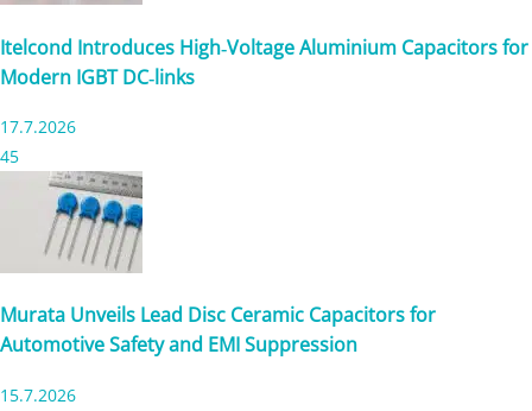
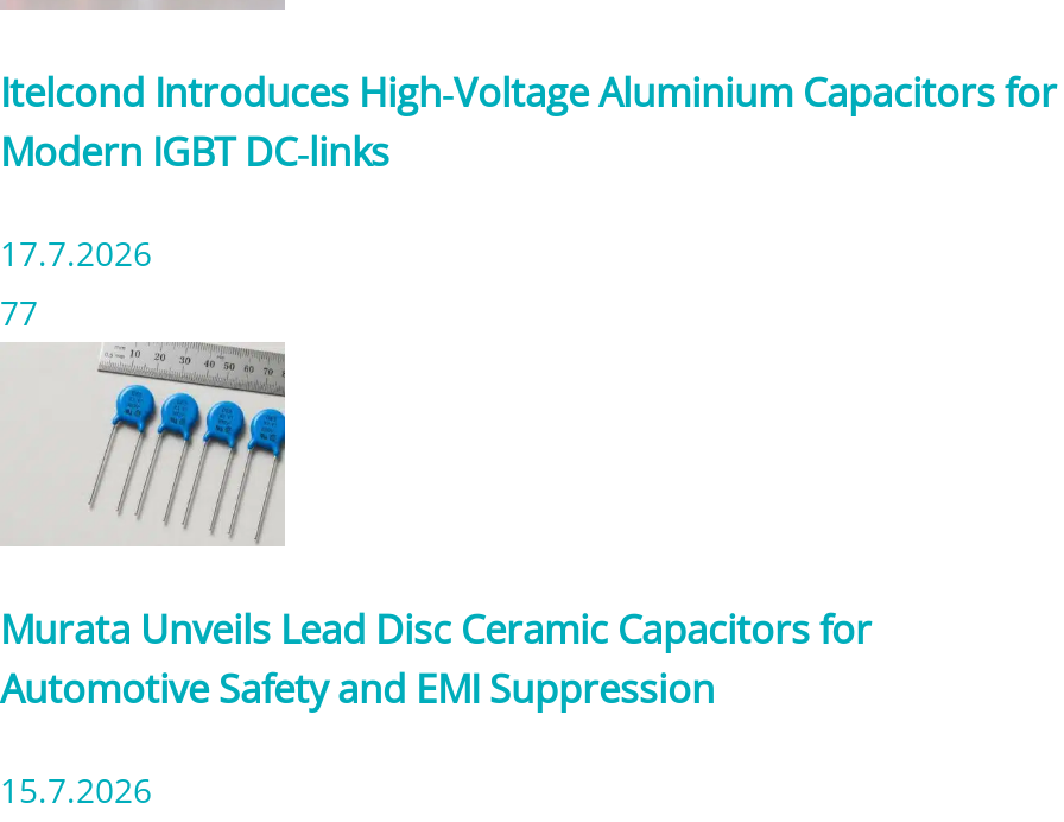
[0,145,19,167] 45 -> [0,290,38,335] 77

